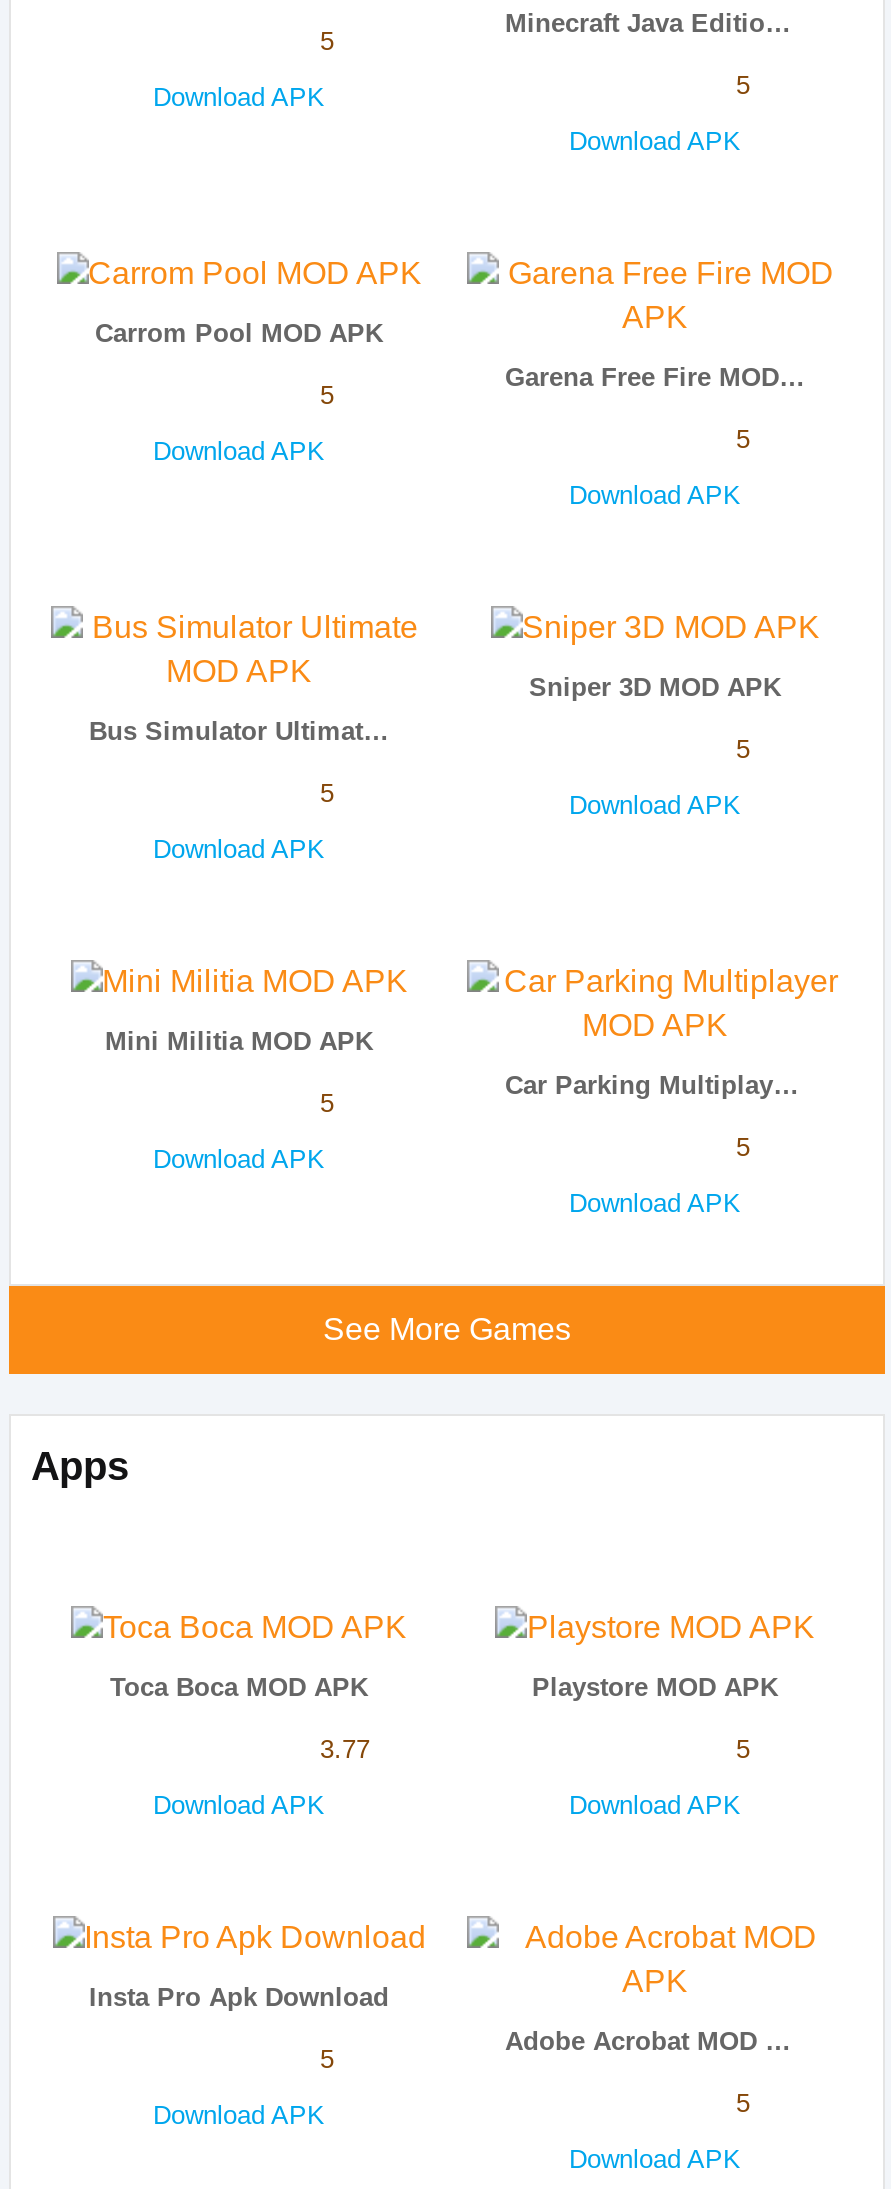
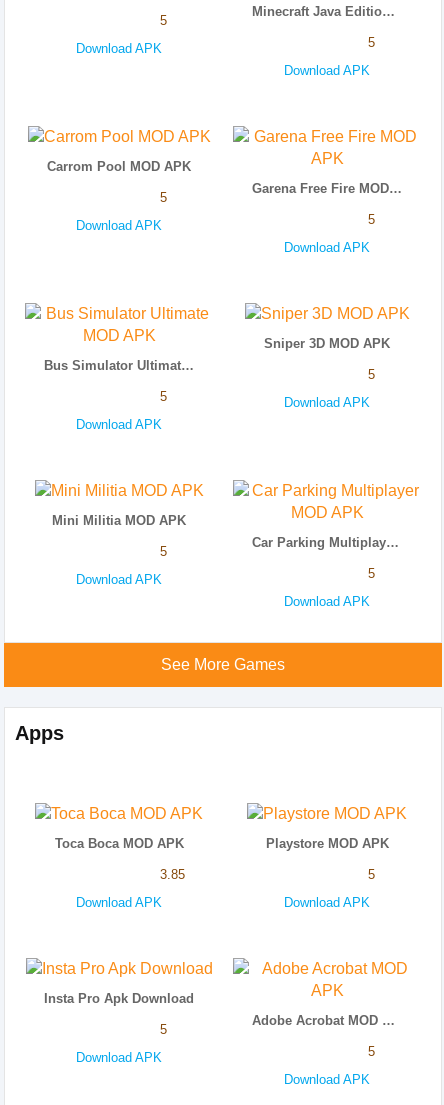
[320,1734,370,1764] 3.77 -> [159,867,184,882] 3.85

